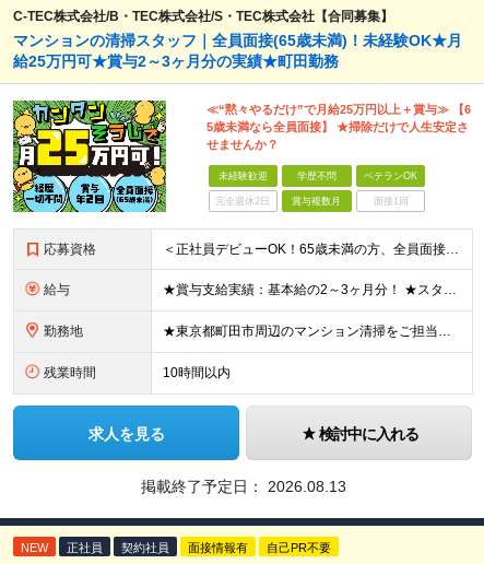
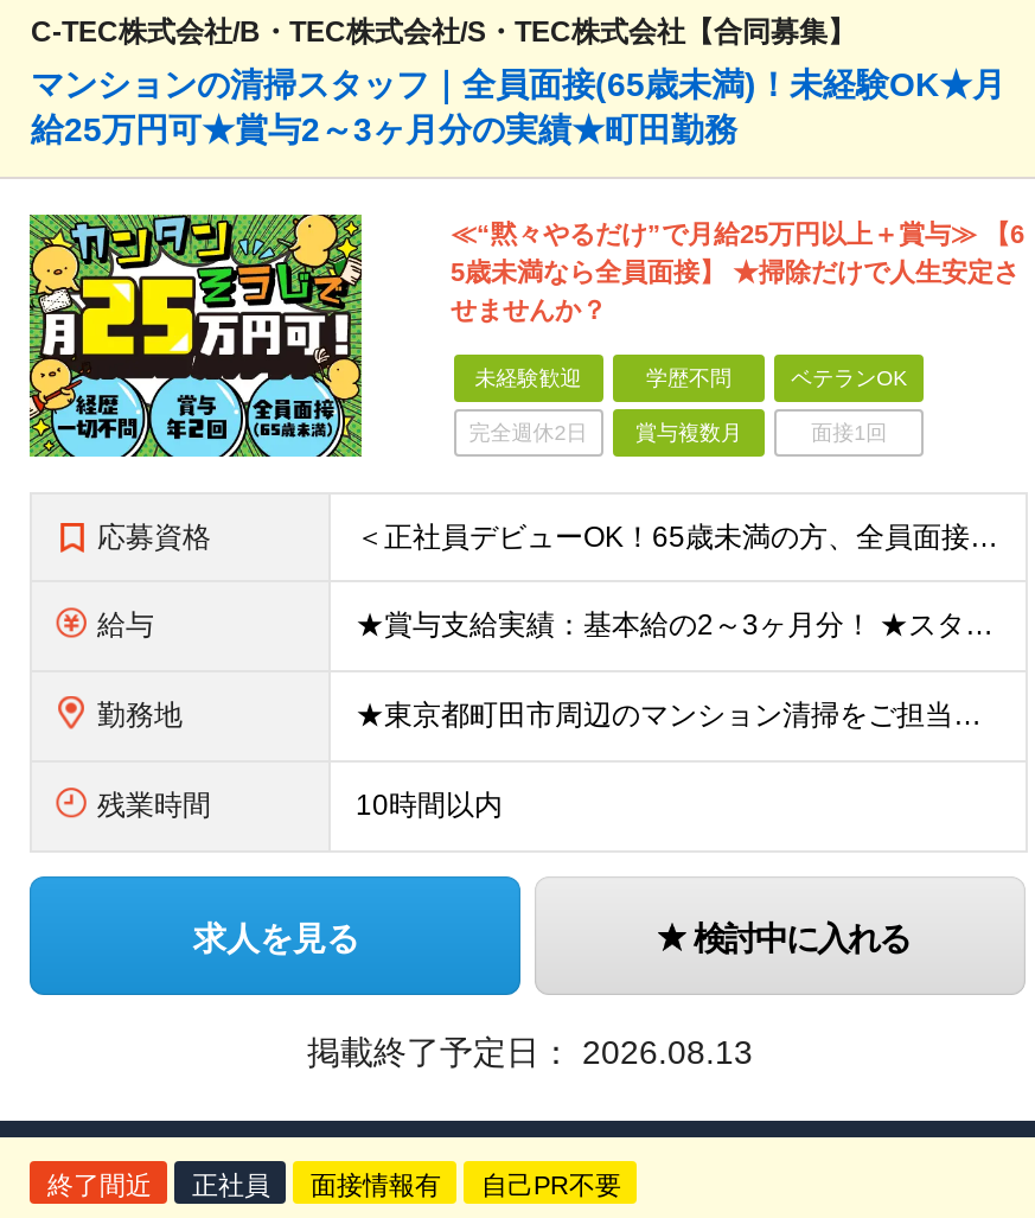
[21,541,49,554] NEW -> [47,1171,152,1199] 終了間近
[122,541,170,554] 契約社員 -> none

